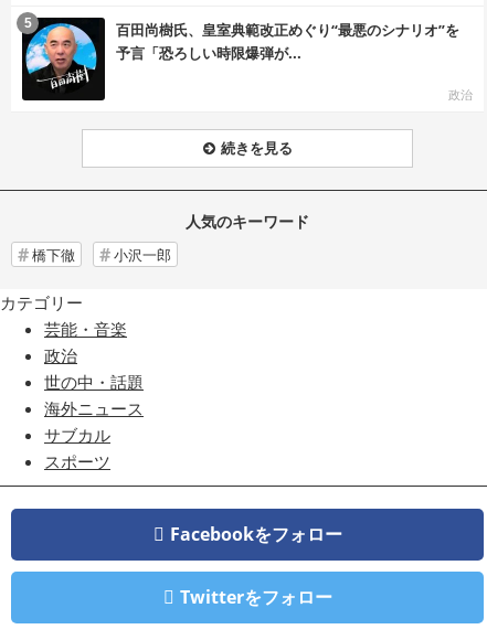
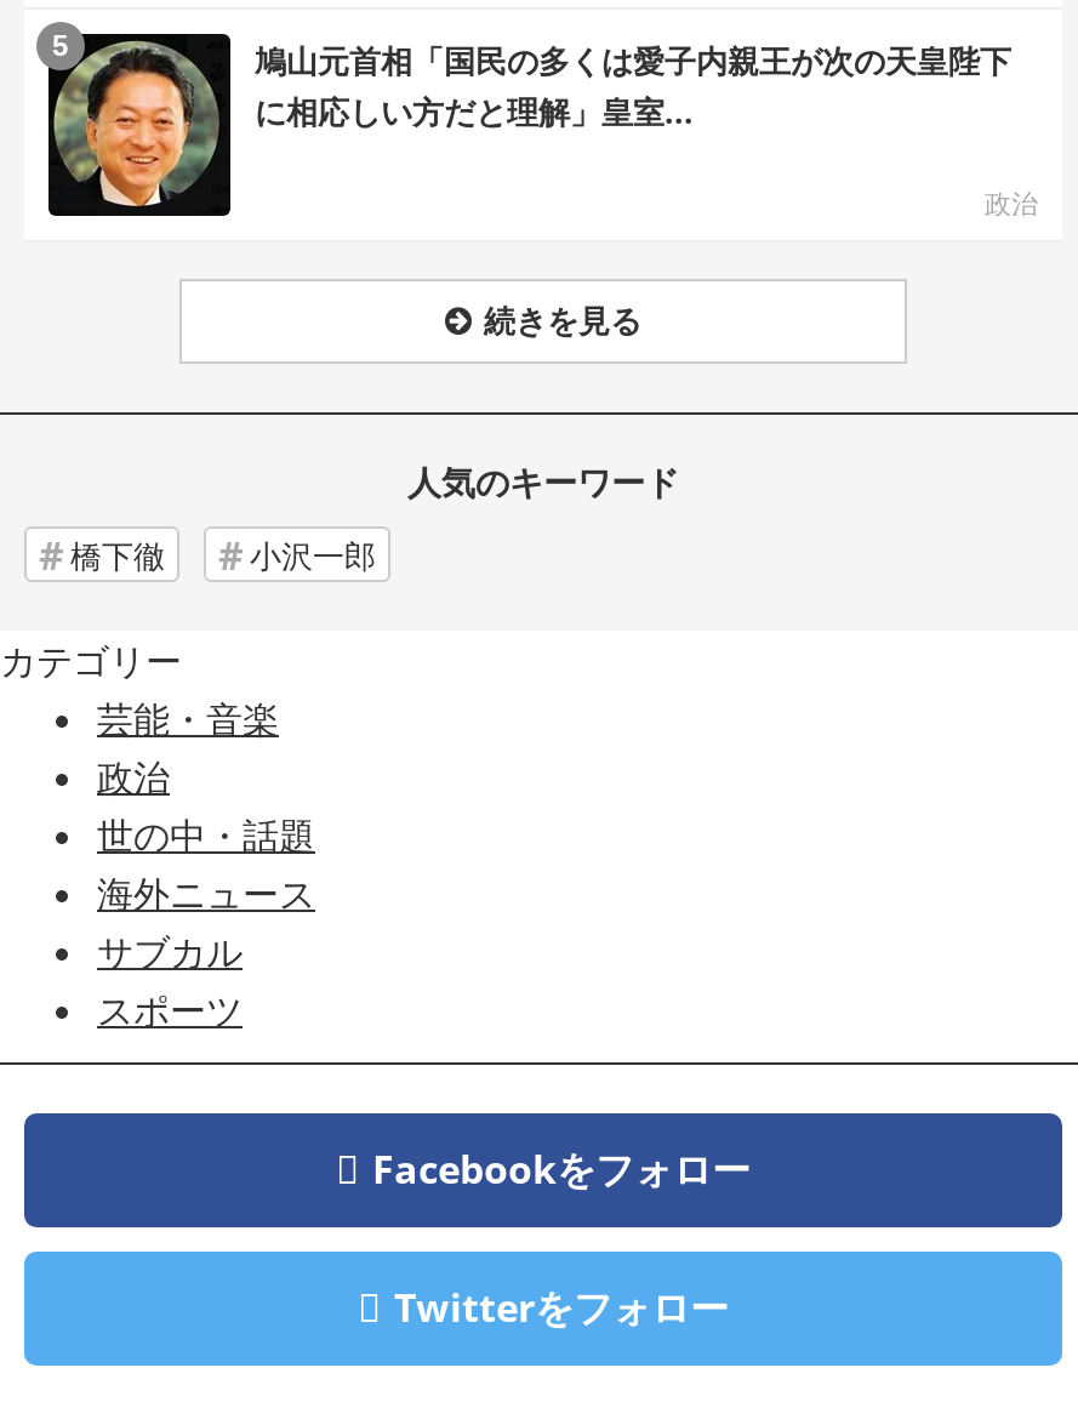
[23,19,459,96] [image] | 百田尚樹氏、皇室典範改正めぐり“最悪のシナリオ”を | 予言「恐ろしい時限爆弾が... -> [51,38,1011,209] [image] | 鳩山元首相「国民の多くは愛子内親王が次の天皇陛下 | に相応しい方だと理解」皇室...

